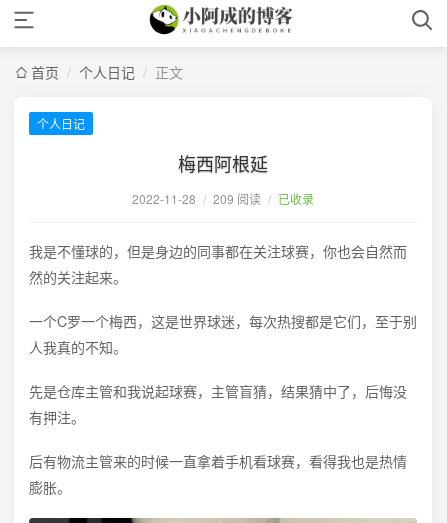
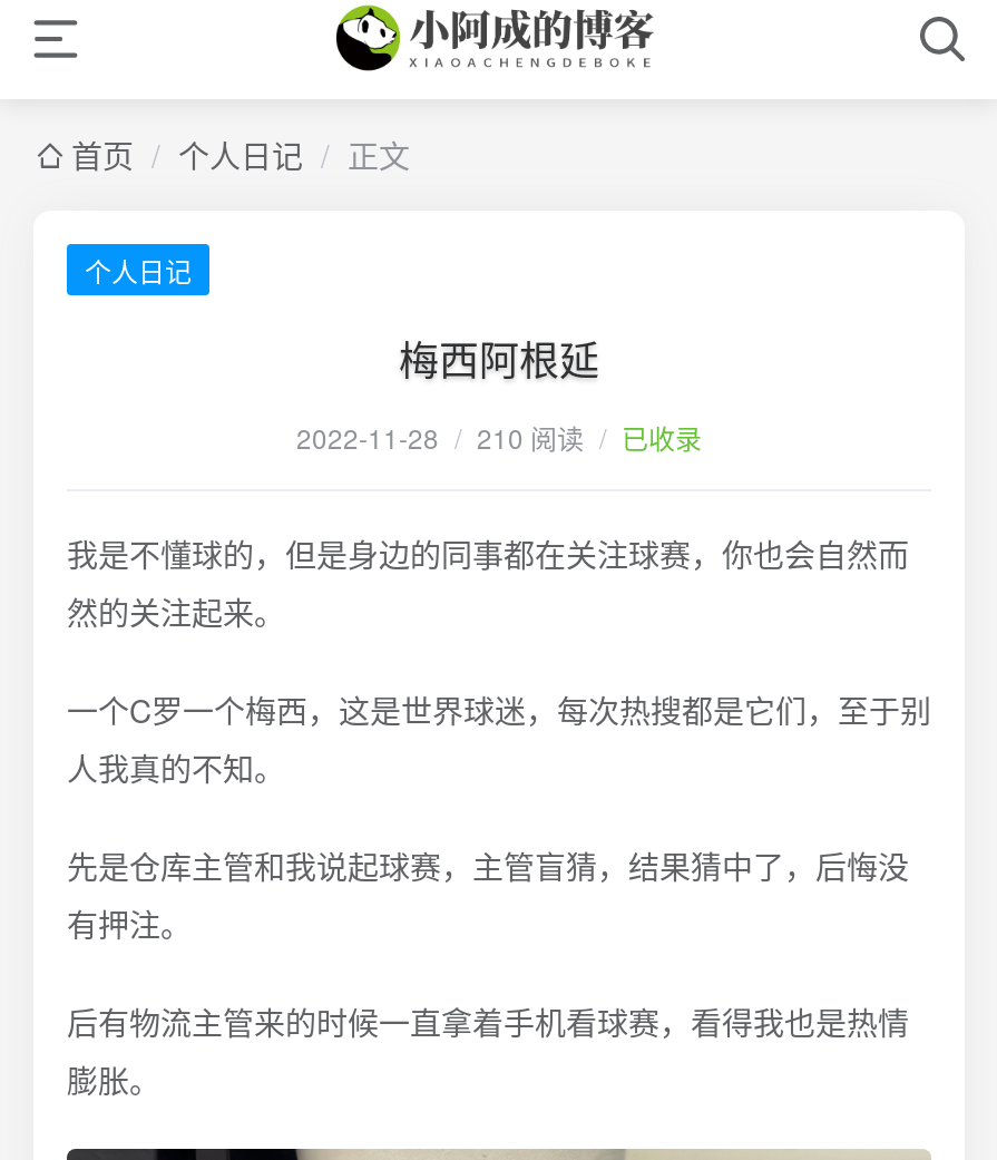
[132,190,314,207] 2022-11-28 / 209 阅读 / 已收录 -> [296,418,702,456] 2022-11-28 / 210 阅读 / 已收录

